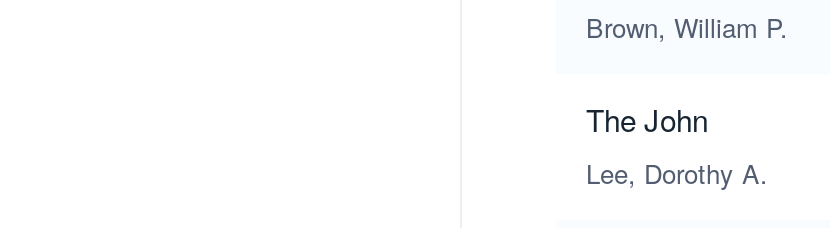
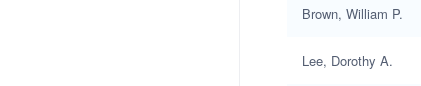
[586,98,708,140] The John -> none

